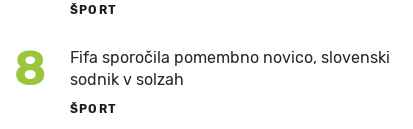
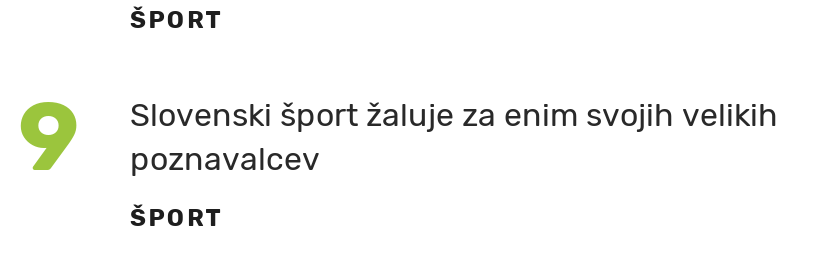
[14,40,390,97] 8 | Fifa sporočila pomembno novico, slovenski | sodnik v solzah -> [18,80,778,194] 9 | Slovenski šport žaluje za enim svojih velikih | poznavalcev

